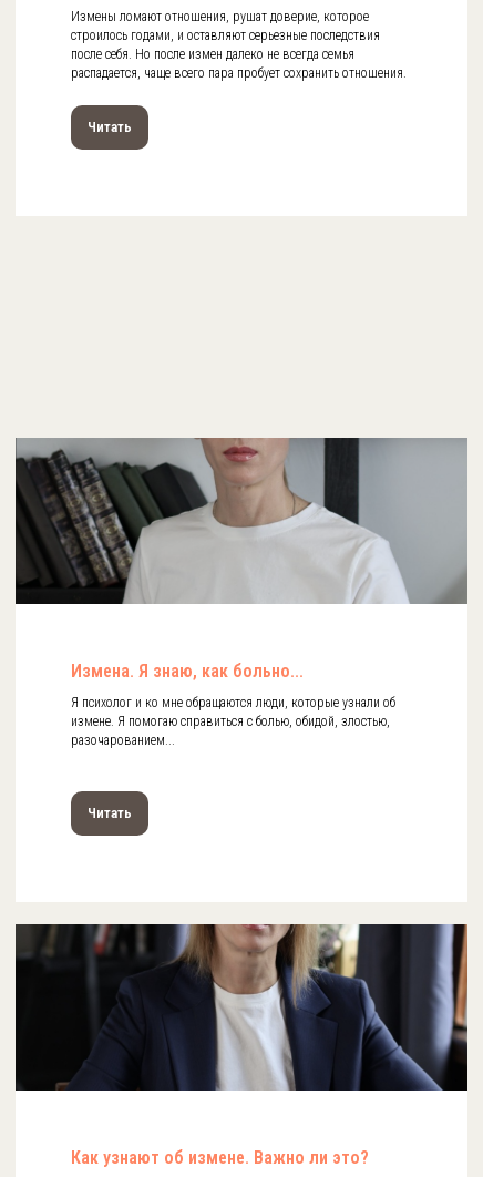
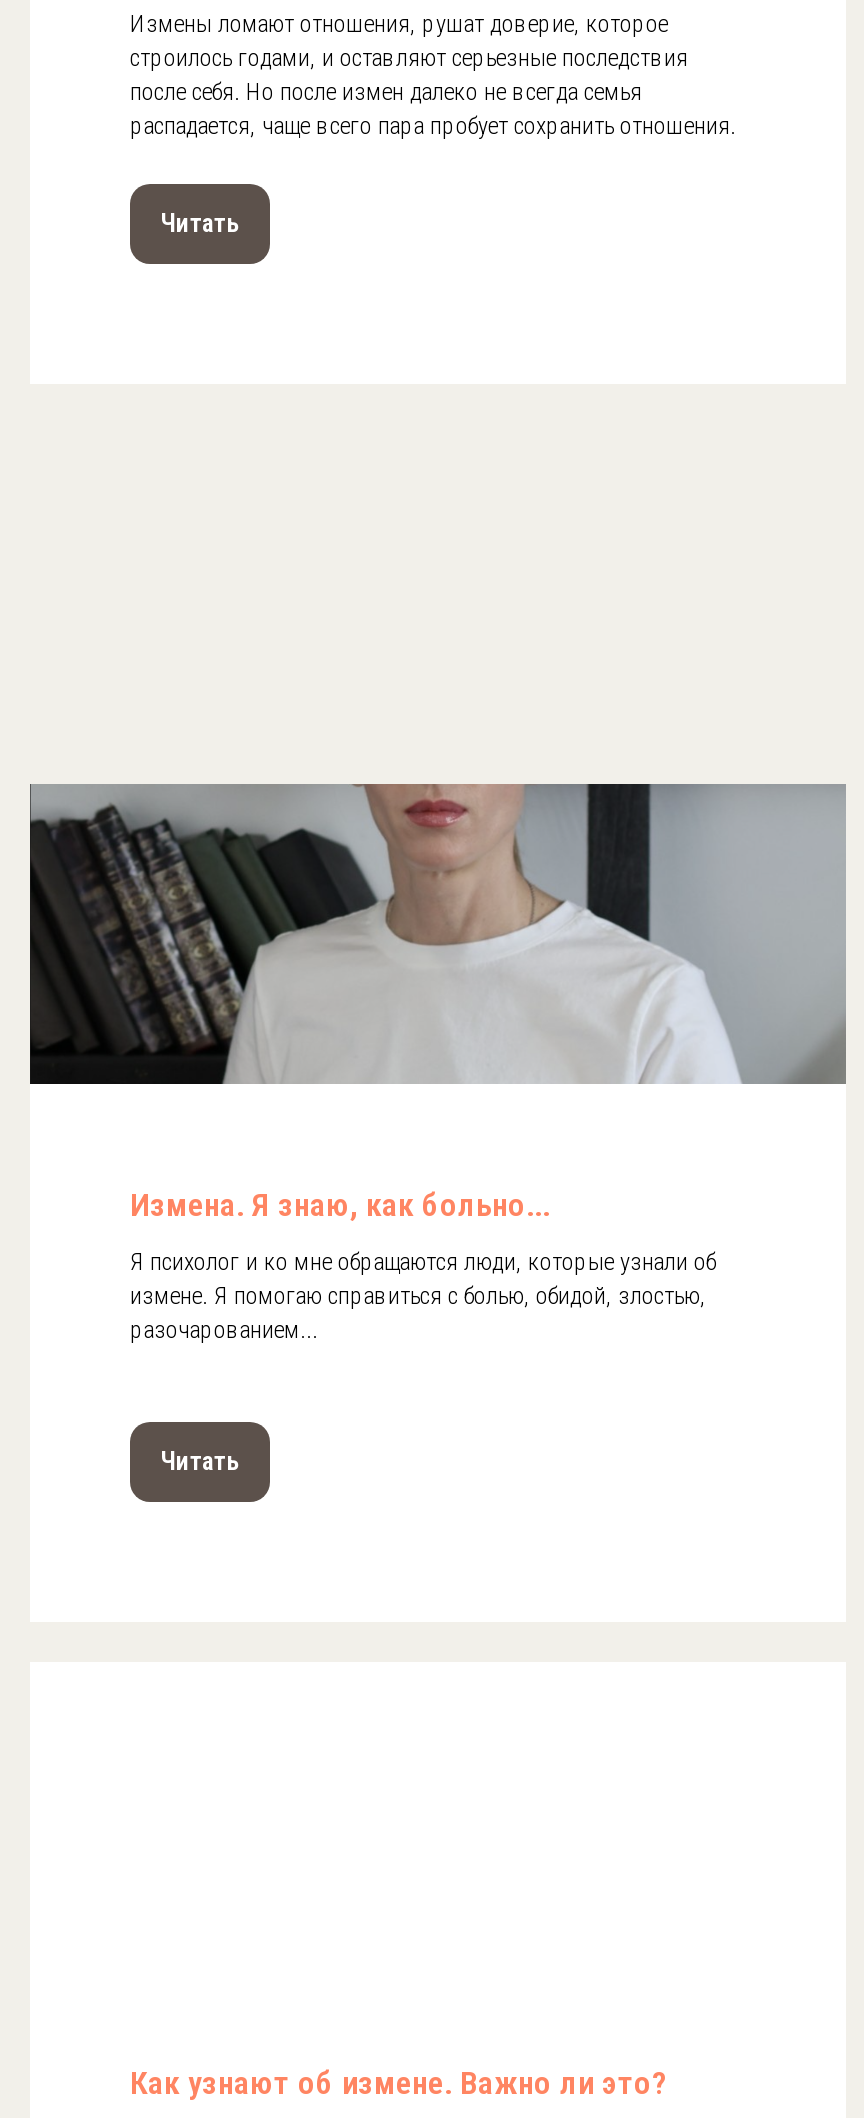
[14,923,469,1092] [image] -> none

